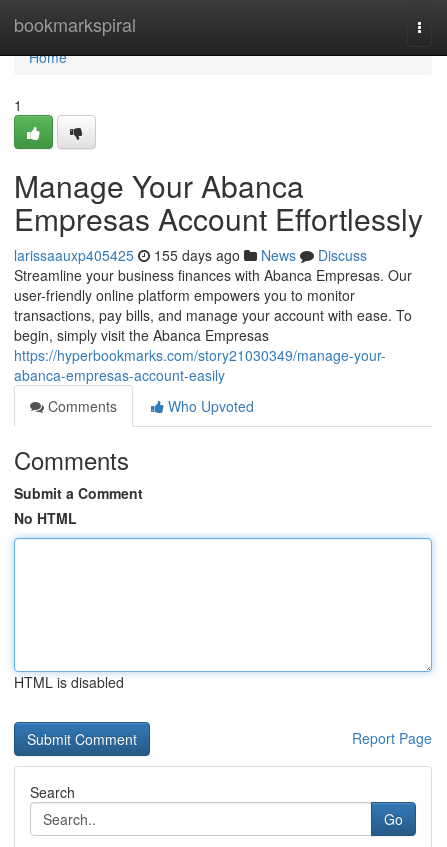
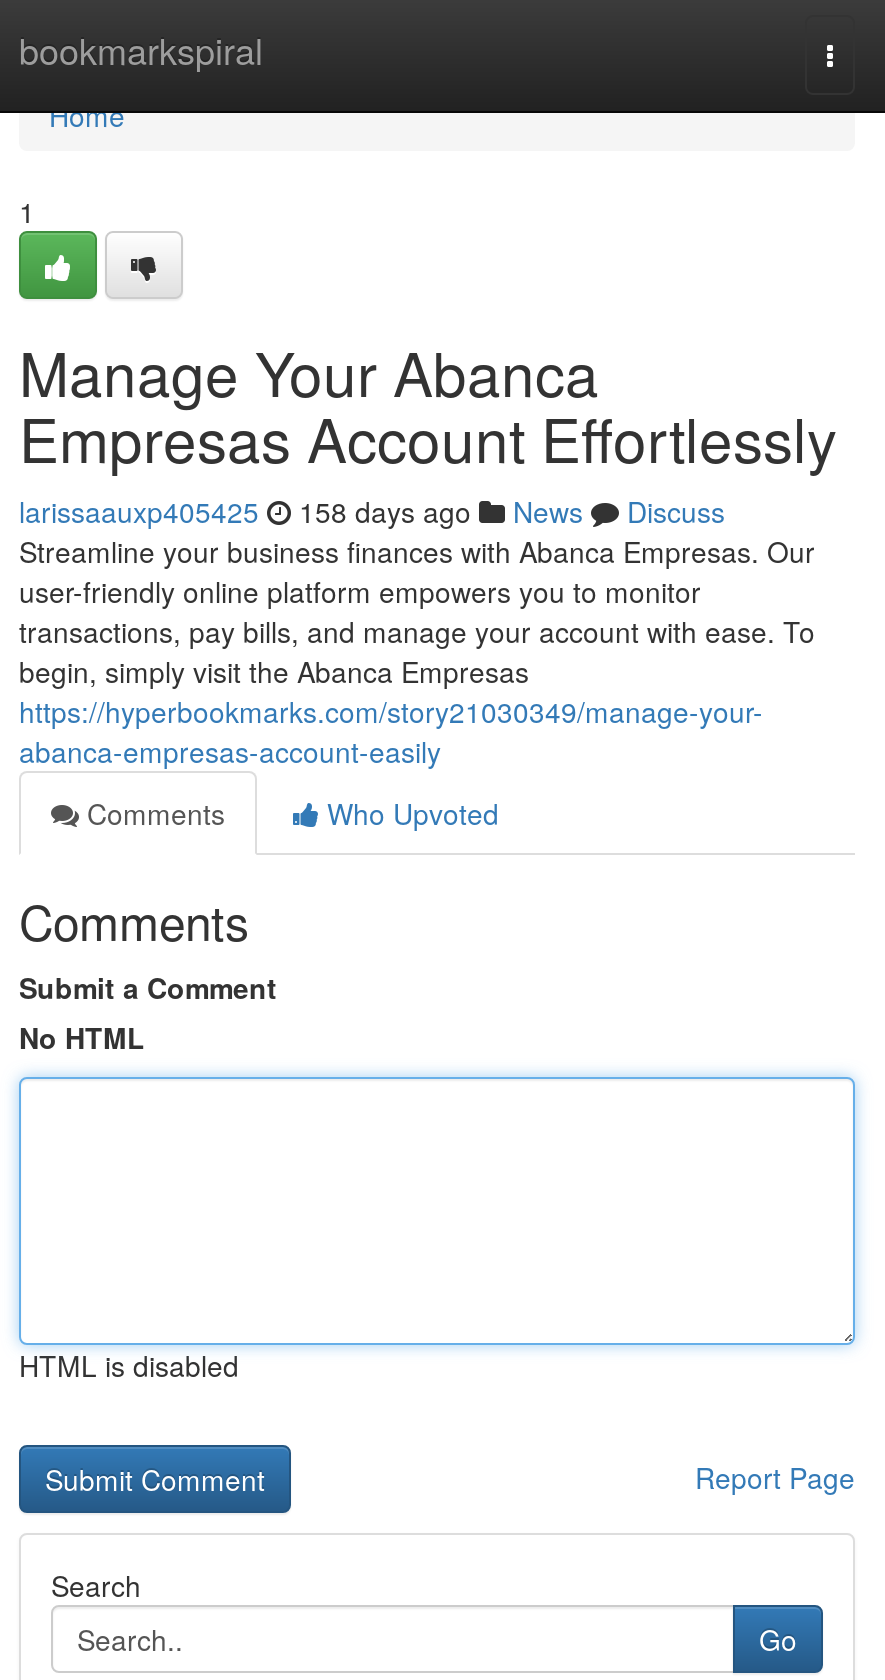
[14,245,367,265] larissaauxp405425 155 days ago News Discuss -> [19,491,725,531] larissaauxp405425 158 days ago News Discuss

